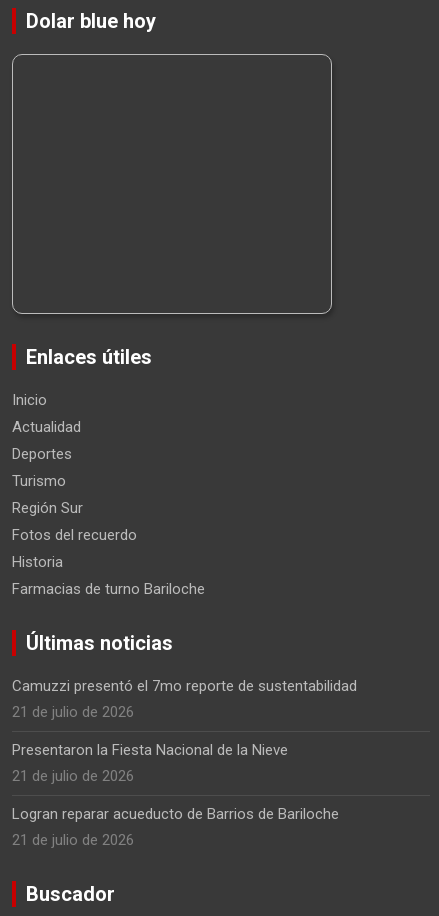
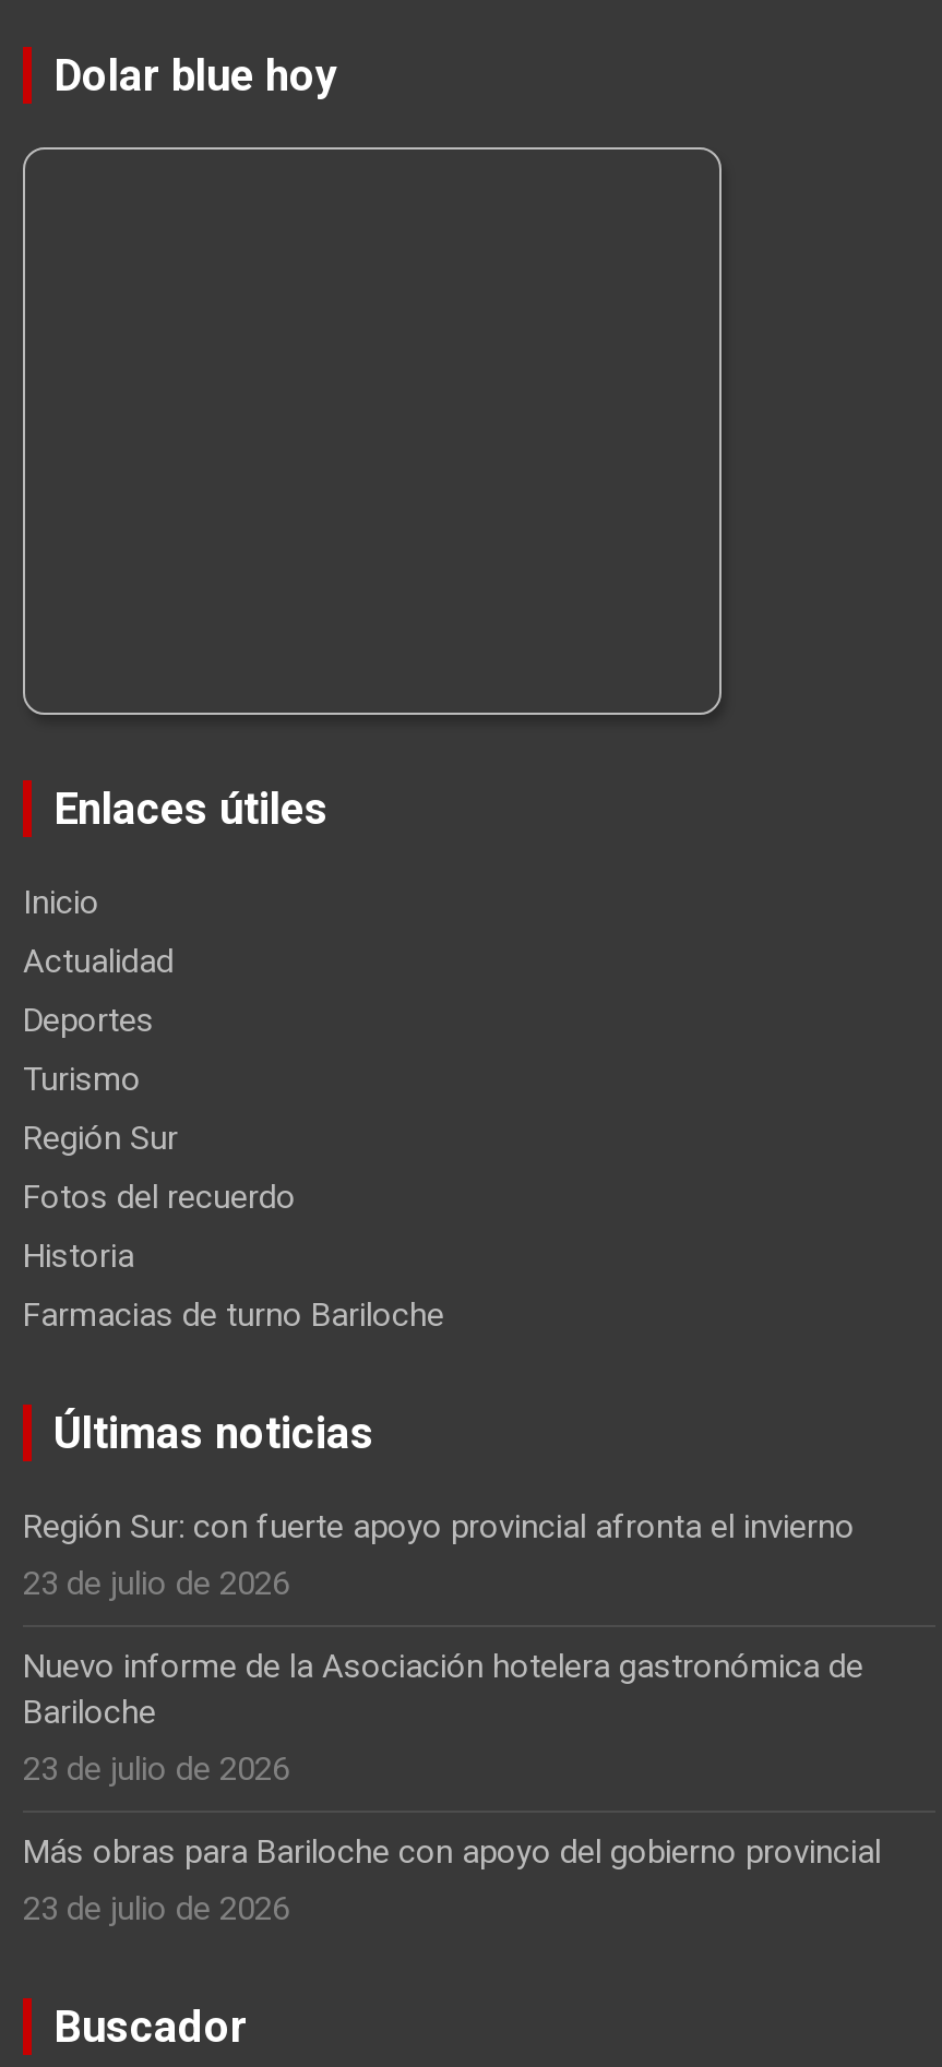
[12,677,357,721] Camuzzi presentó el 7mo reporte de sustentabilidad | 21 de julio de 2026 -> [23,1507,855,1603] Región Sur: con fuerte apoyo provincial afronta el invierno | 23 de julio de 2026
[12,741,288,785] Presentaron la Fiesta Nacional de la Nieve | 21 de julio de 2026 -> [23,1647,863,1789] Nuevo informe de la Asociación hotelera gastronómica de | Bariloche | 23 de julio de 2026
[12,805,339,849] Logran reparar acueducto de Barrios de Bariloche | 21 de julio de 2026 -> [23,1832,881,1928] Más obras para Bariloche con apoyo del gobierno provincial | 23 de julio de 2026

